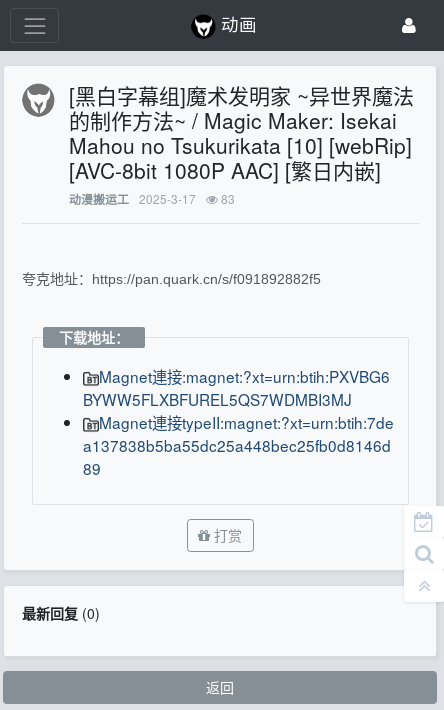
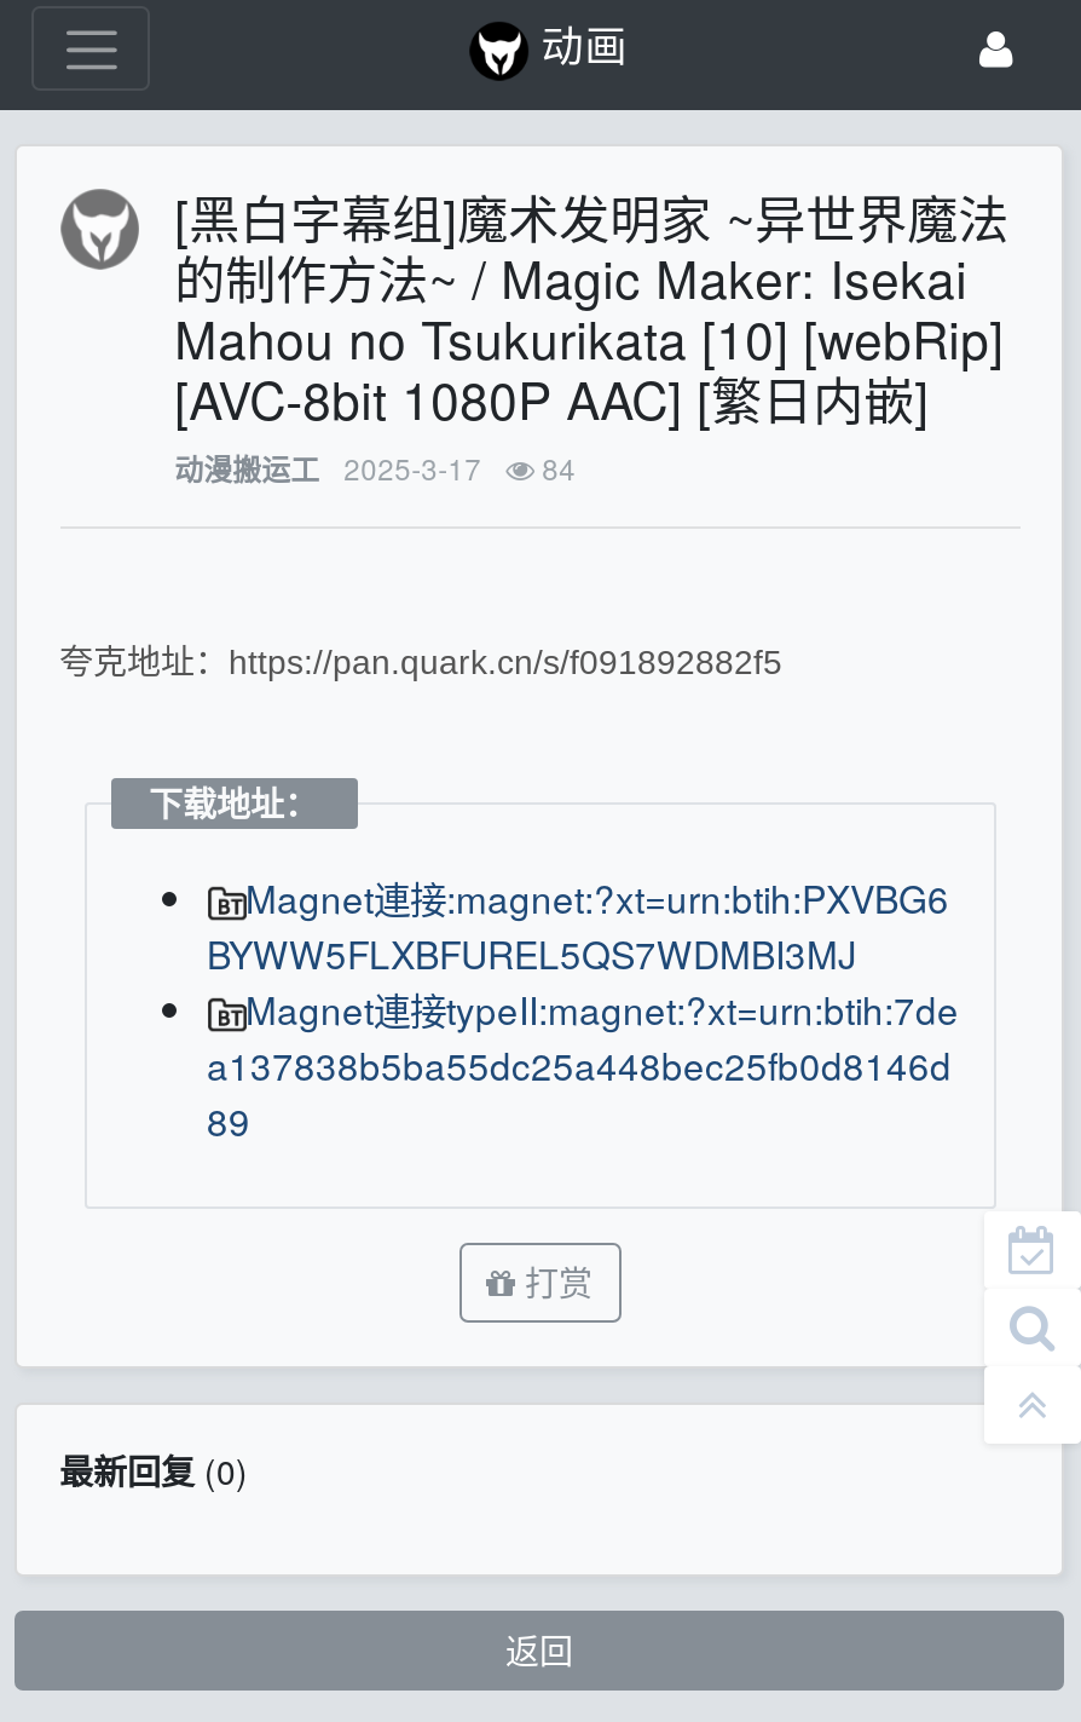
[69,190,235,208] 动漫搬运工 2025-3-17 83 -> [174,447,576,491] 动漫搬运工 2025-3-17 84

